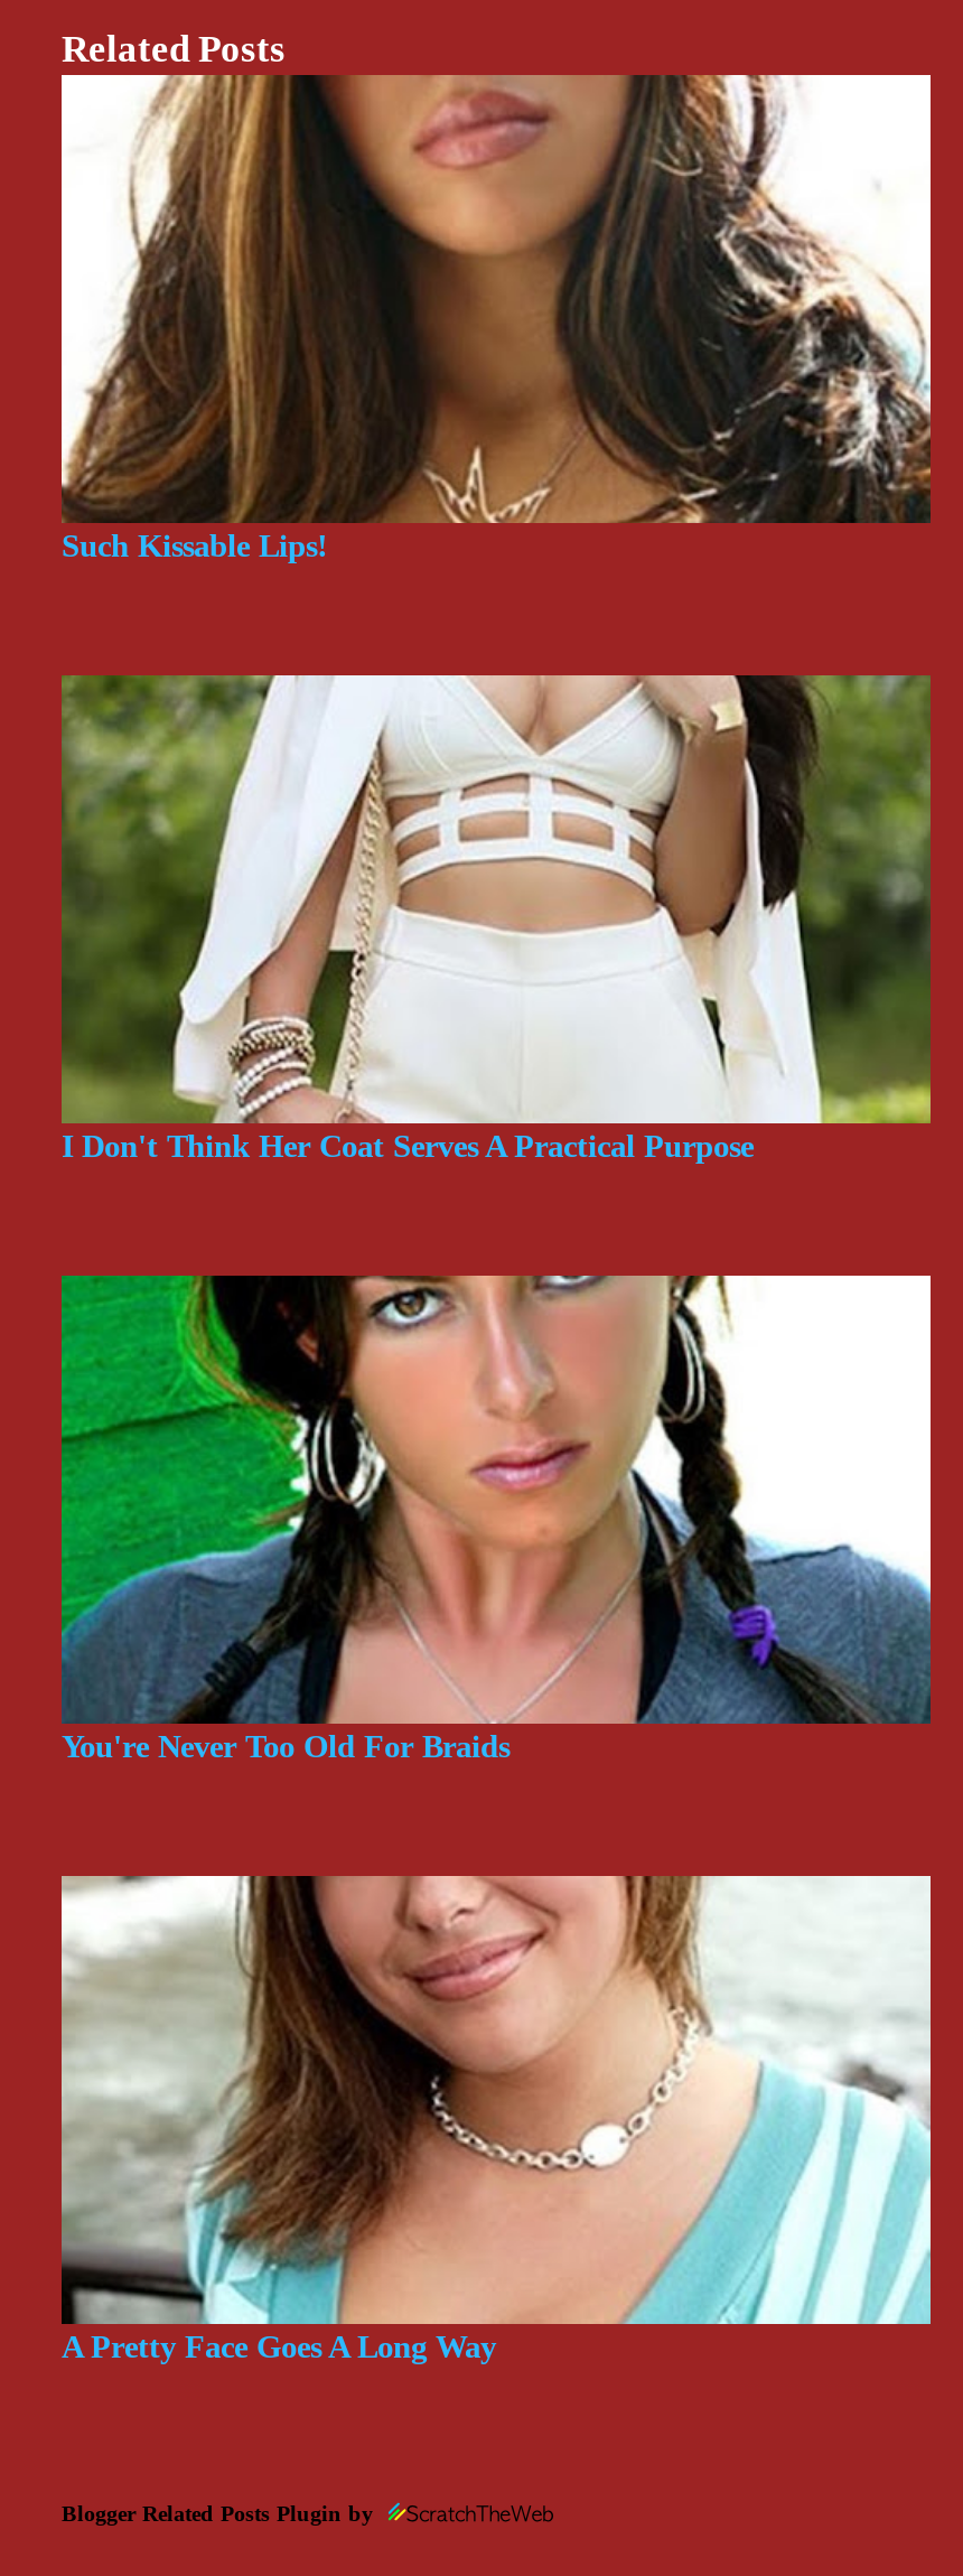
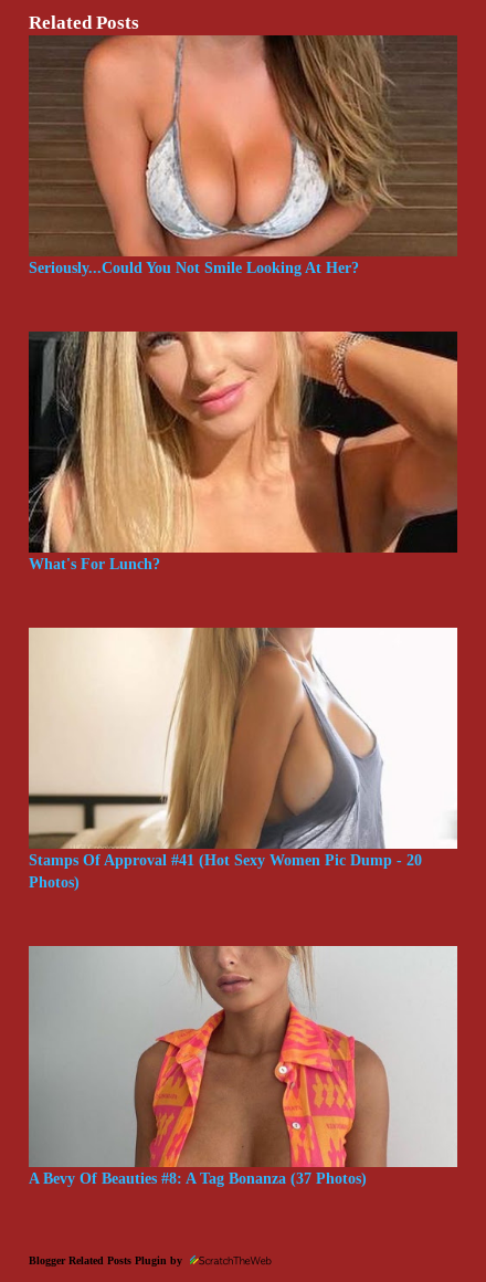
[59,73,933,563] [image] | Such Kissable Lips! -> [28,34,458,276] [image] | Seriously...Could You Not Smile Looking At Her?
[62,673,933,1163] [image] | I Don't Think Her Coat Serves A Practical Purpose -> [28,330,458,572] [image] | What's For Lunch?
[59,1273,933,1764] [image] | You're Never Too Old For Braids -> [28,627,458,891] [image] | Stamps Of Approval #41 (Hot Sexy Women Pic Dump - 20 | Photos)
[59,1874,931,2364] [image] | A Pretty Face Goes A Long Way -> [29,945,457,1187] [image] | A Bevy Of Beauties #8: A Tag Bonanza (37 Photos)

